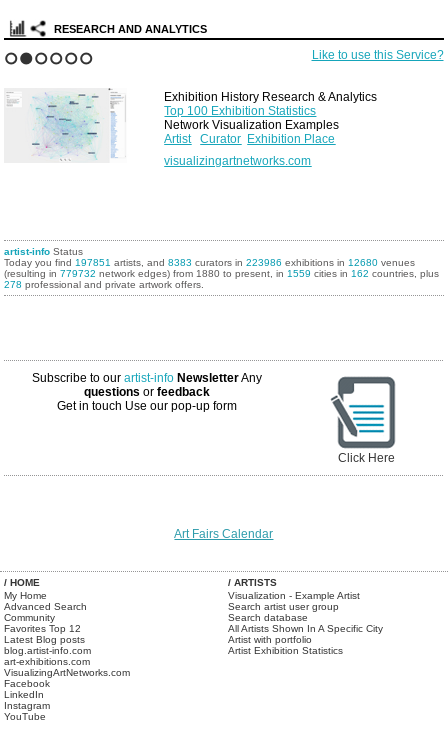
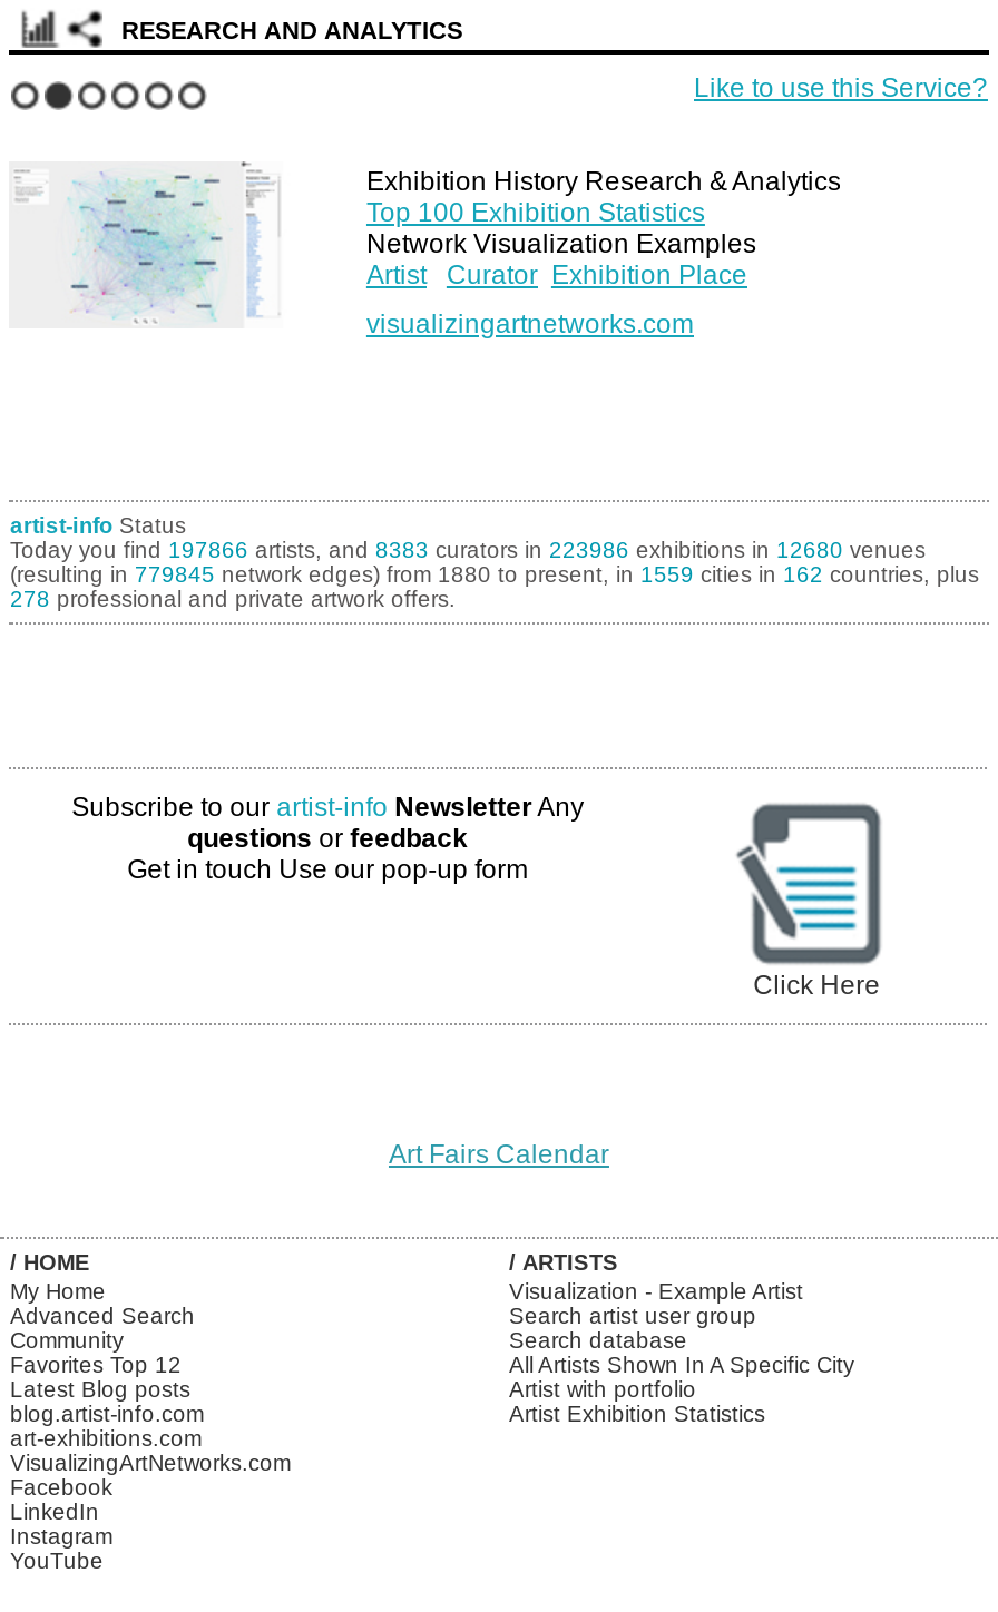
[4,257,415,268] Today you find 197851 artists, and 8383 curators in 223986 exhibitions in 12680 venues -> [10,538,926,562] Today you find 197866 artists, and 8383 curators in 223986 exhibitions in 12680 venues
[4,268,439,279] (resulting in 779732 network edges) from 1880 to present, in 1559 cities in 162 countries, plus -> [10,562,979,587] (resulting in 779845 network edges) from 1880 to present, in 1559 cities in 162 countries, plus

